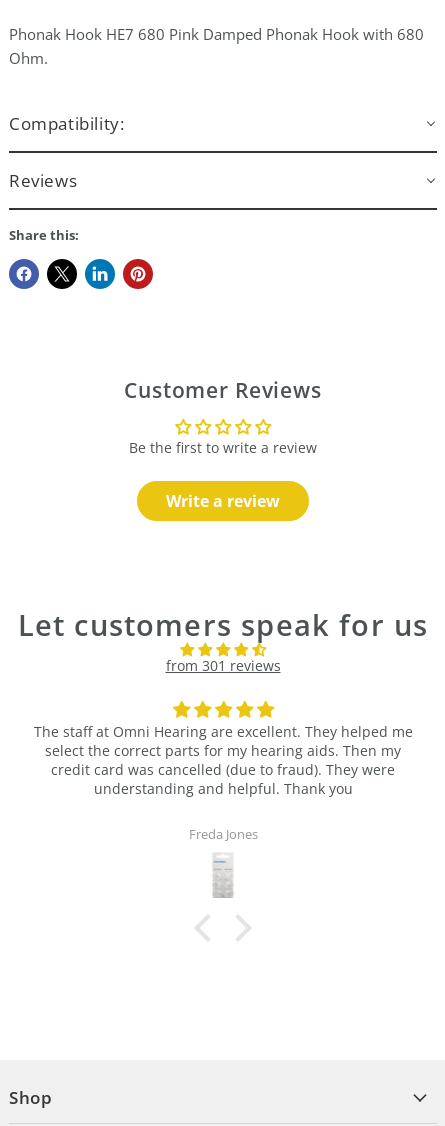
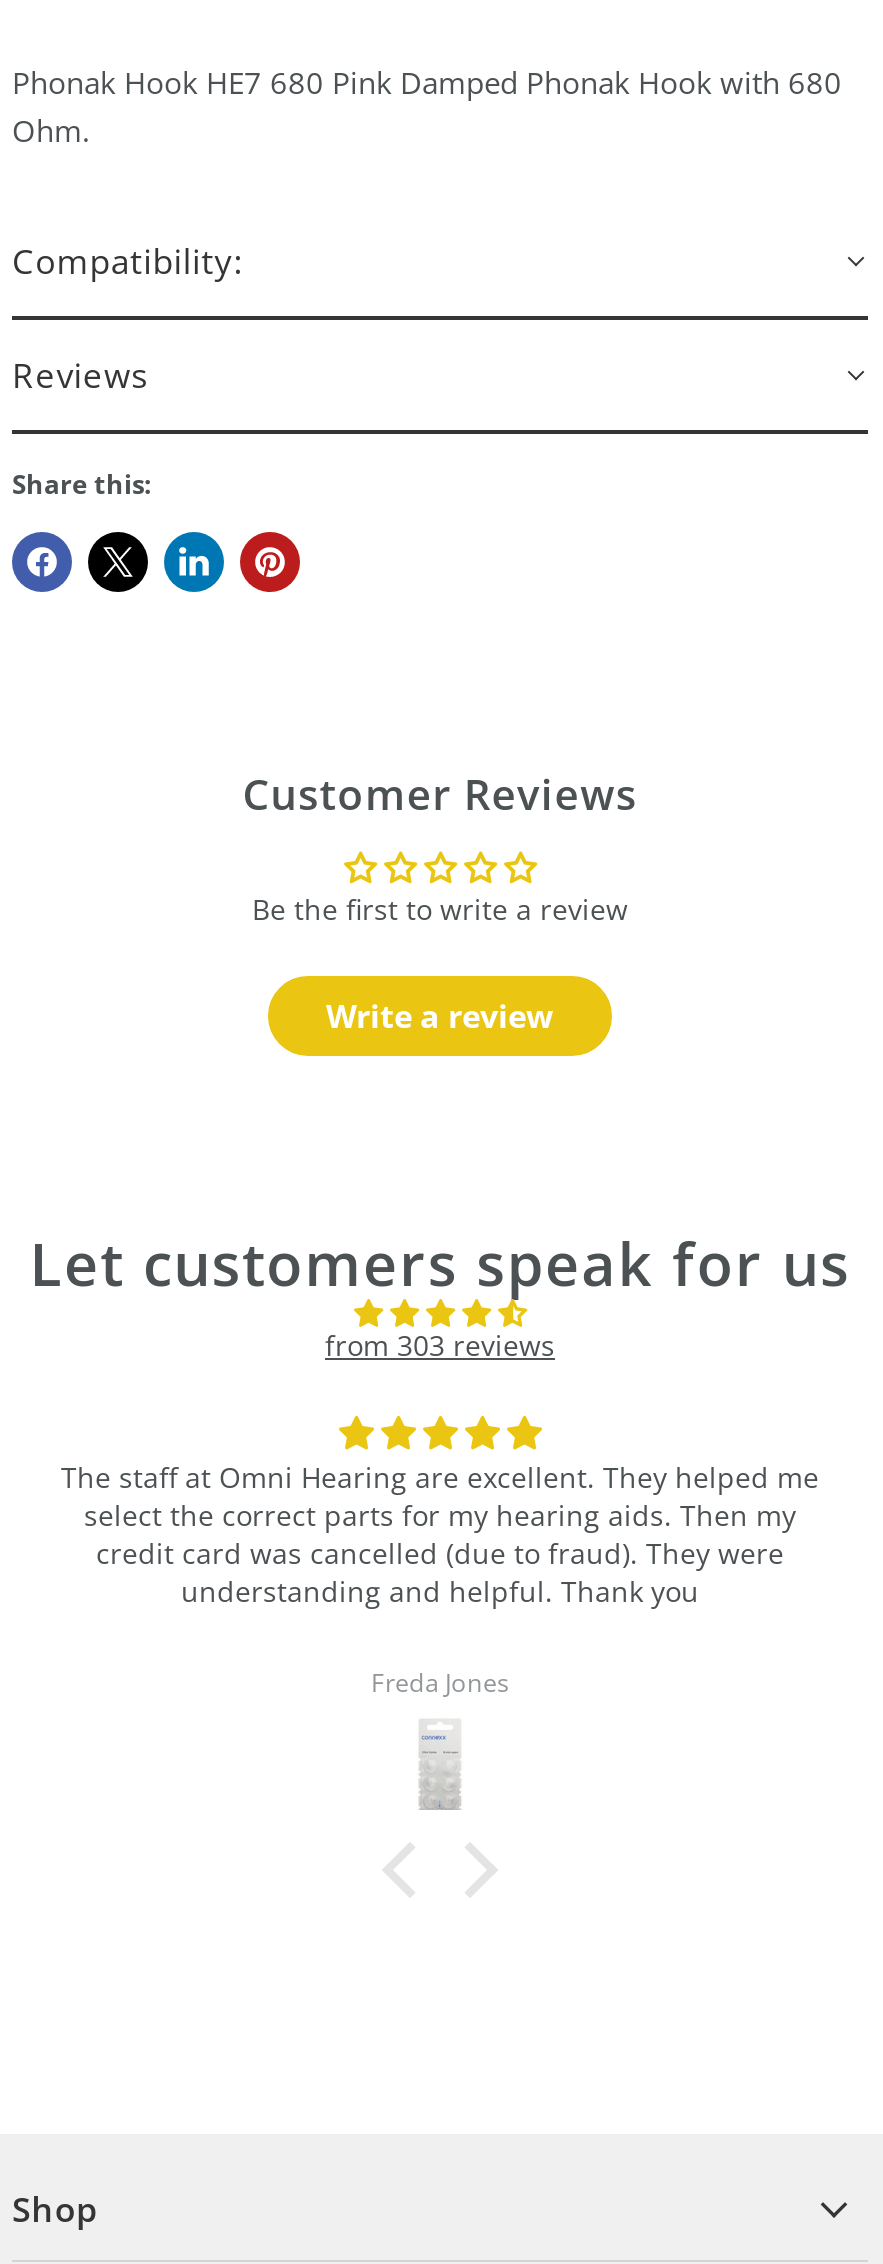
[165,656,280,675] from 301 reviews -> [325,1326,555,1364] from 303 reviews

